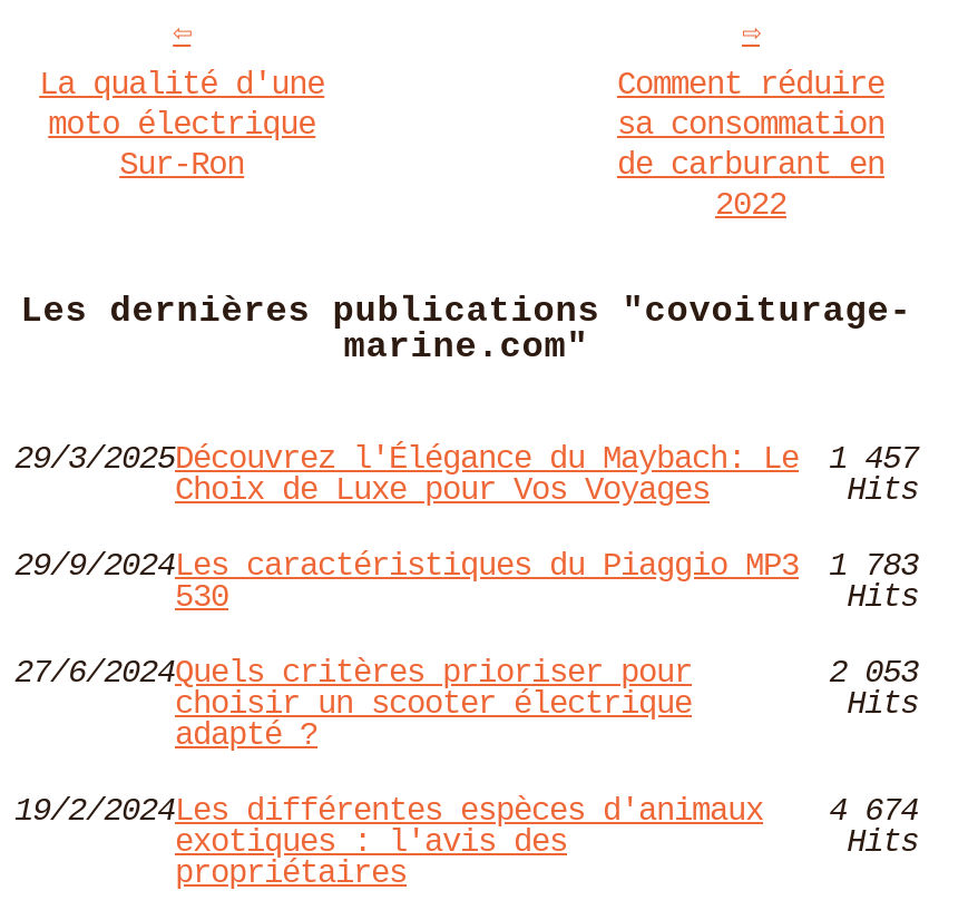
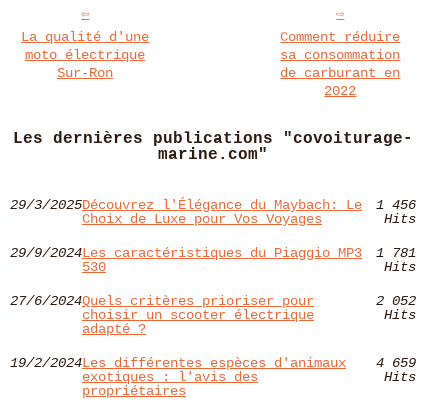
[14,442,918,477] 29/3/2025Découvrez l'Élégance du Maybach: Le 1 457 -> [10,197,416,213] 29/3/2025Découvrez l'Élégance du Maybach: Le 1 456
[14,549,918,584] 29/9/2024Les caractéristiques du Piaggio MP3 1 783 -> [10,245,416,261] 29/9/2024Les caractéristiques du Piaggio MP3 1 781
[829,656,918,691] 2 053 -> [376,293,416,309] 2 052
[14,794,918,829] 19/2/2024Les différentes espèces d'animaux 4 674 -> [10,355,416,371] 19/2/2024Les différentes espèces d'animaux 4 659

